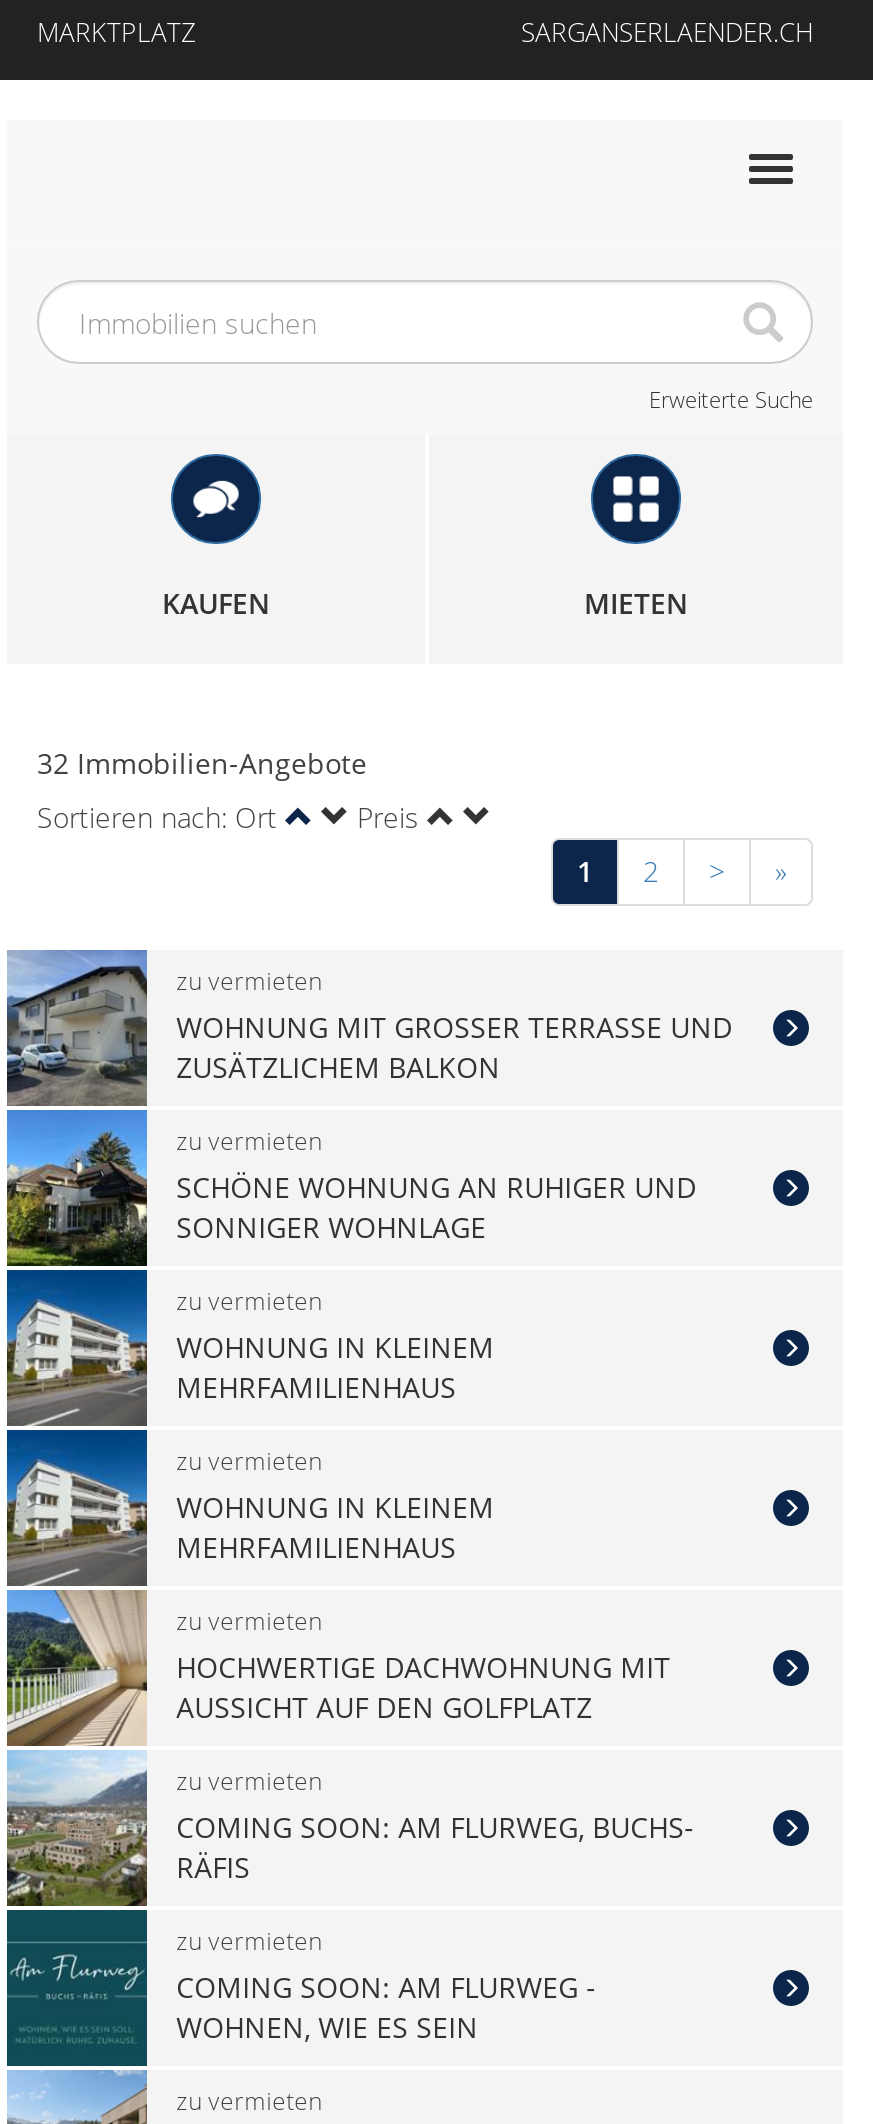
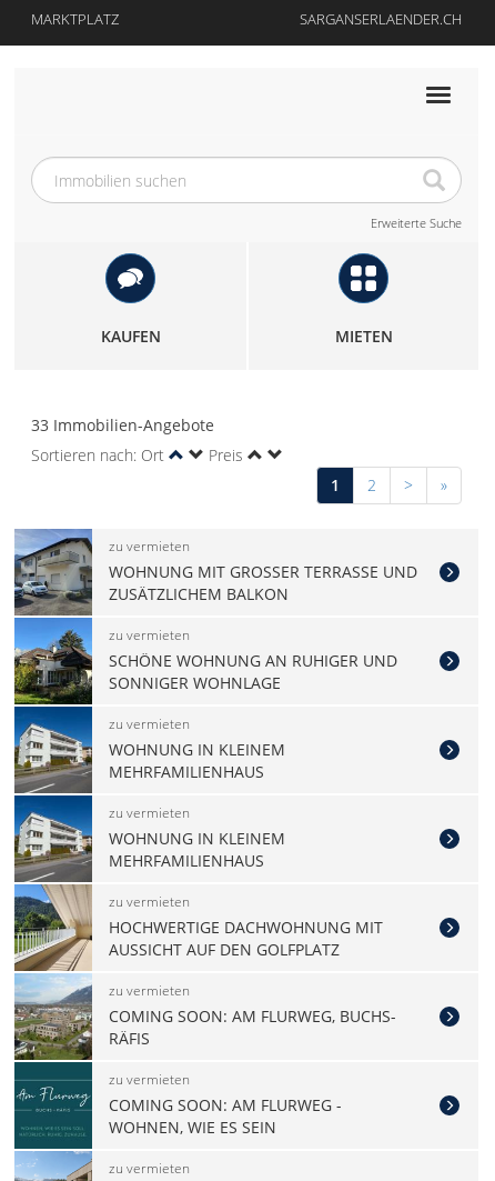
[37,744,367,782] 32 Immobilien-Angebote -> [31,414,214,436] 33 Immobilien-Angebote

